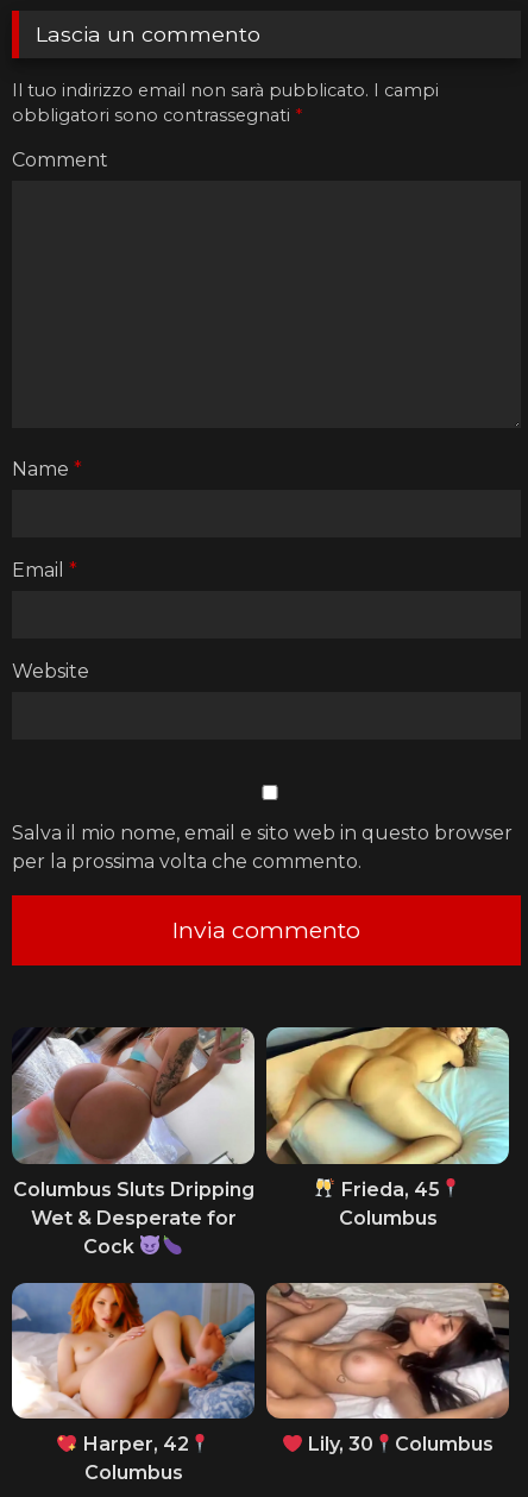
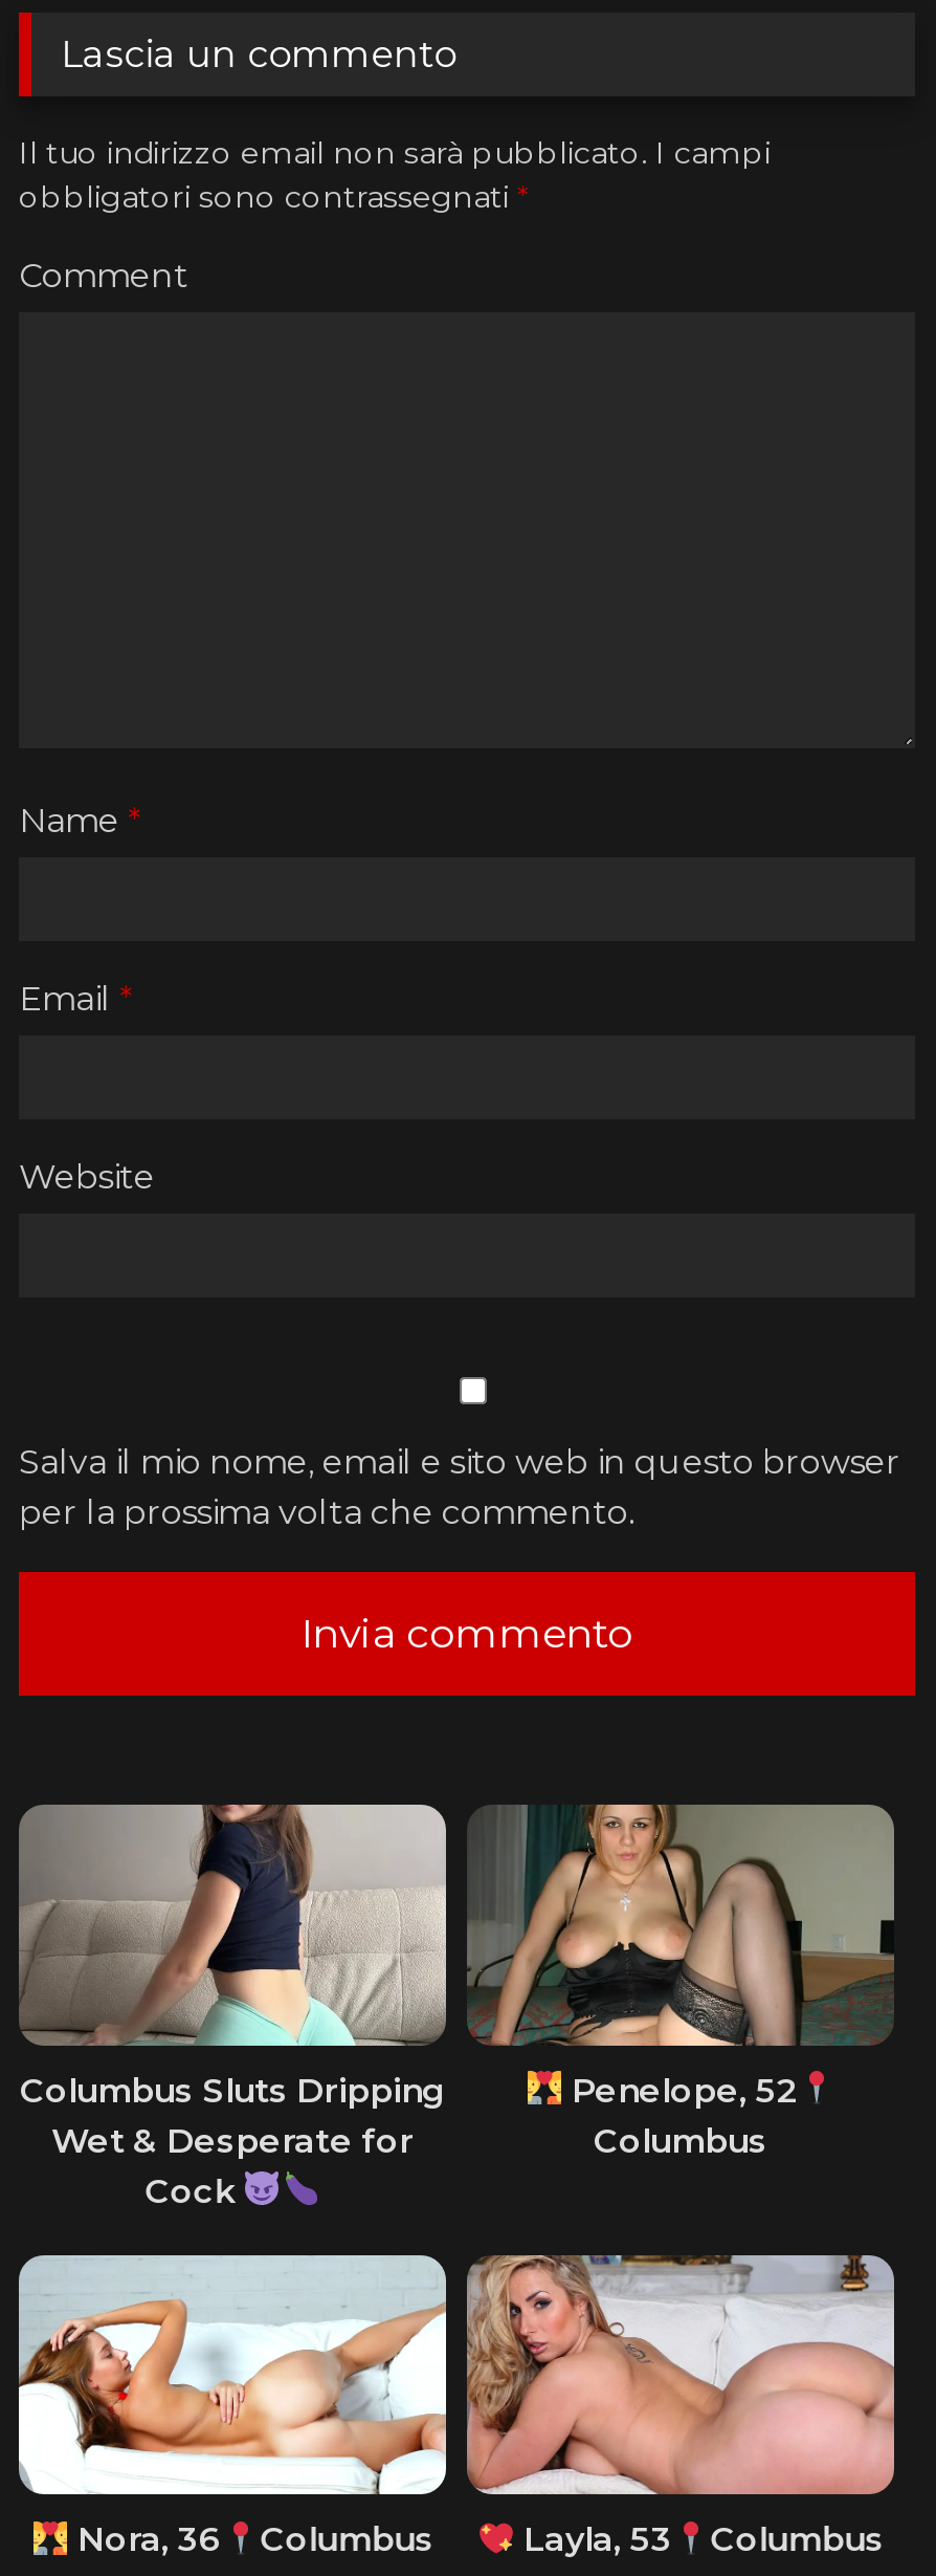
[11,1026,254,1165] [image] -> [19,1803,446,2048] [image]
[265,1026,510,1200] [image] | Frieda, 45 -> [467,1803,894,2110] [image] | Penelope, 52
[11,1282,256,1456] [image] | Harper, 42 -> [17,2253,448,2560] [image] | Nora, 36
[266,1282,509,1456] [image] | Lily, 30 Columbus -> [467,2253,896,2560] [image] | Layla, 53 Columbus

